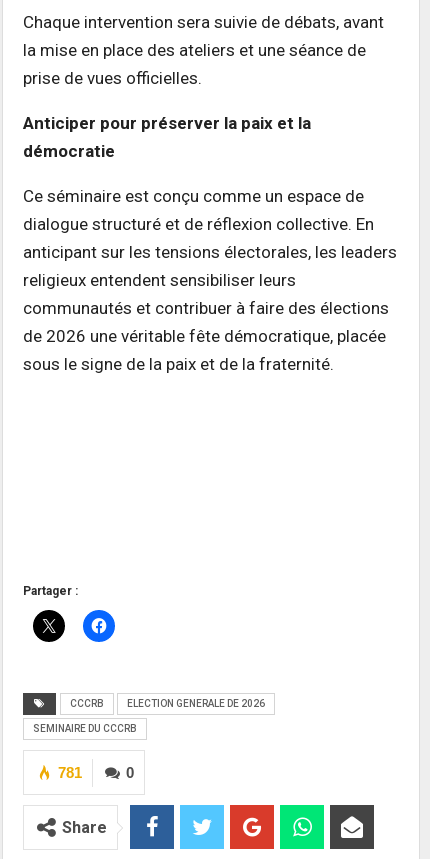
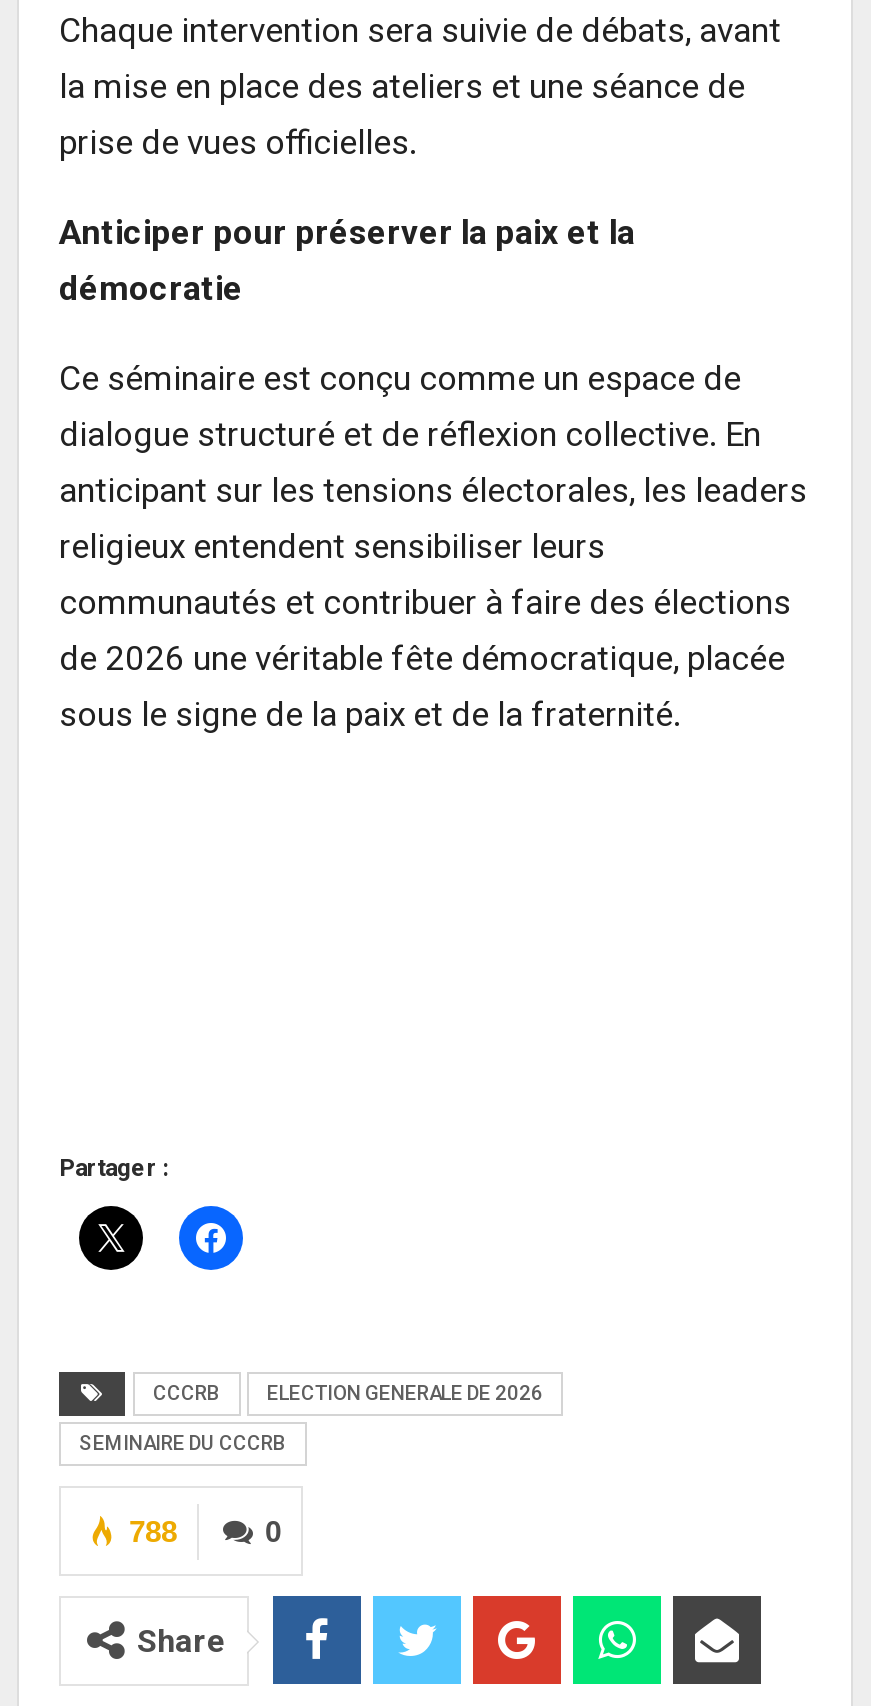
[58,764,82,781] 781 -> [129,1515,177,1549] 788

